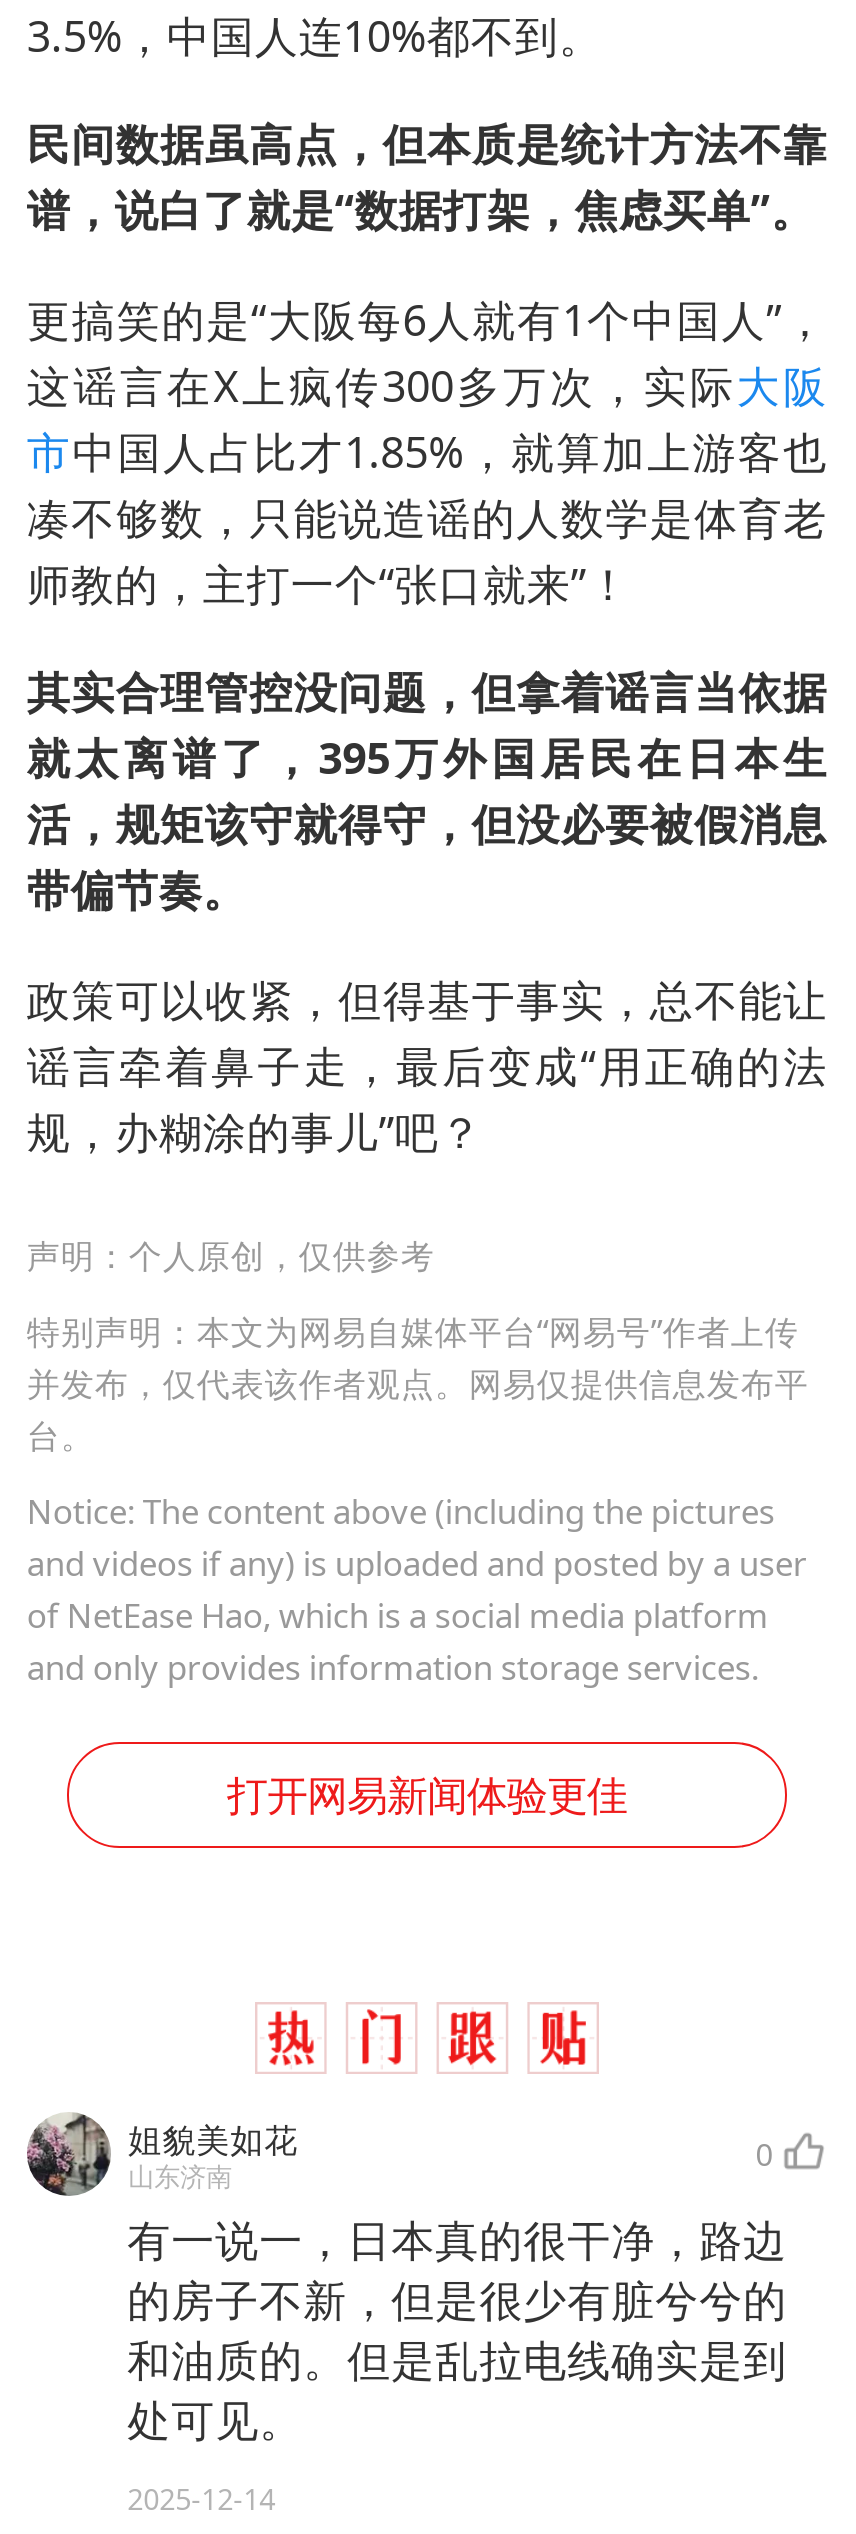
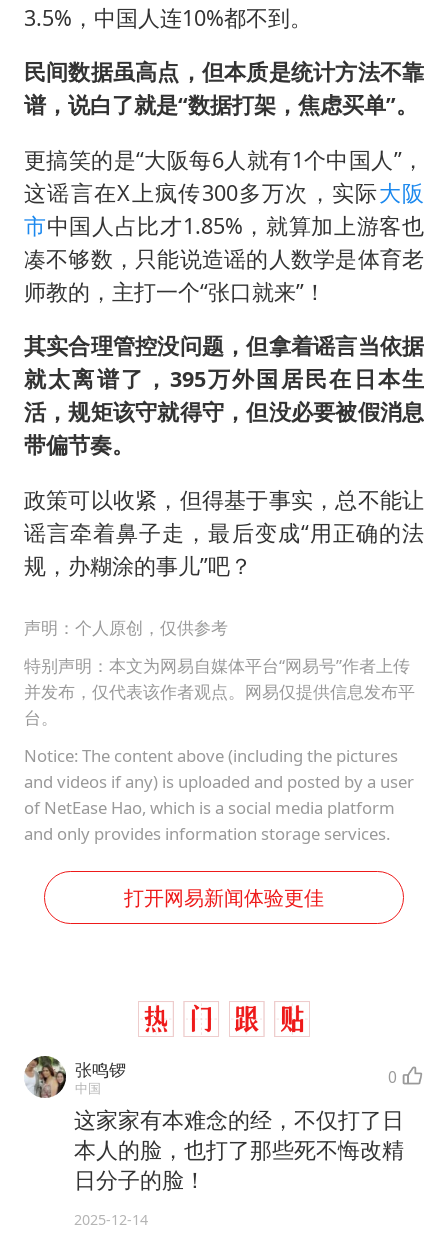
[25,2112,298,2194] [image] | 姐貌美如花 | 山东济南 -> [24,1055,126,1098] [image] | 张鸣锣 | 中国
[127,2210,787,2448] 有一说一，日本真的很干净，路边 | 的房子不新，但是很少有脏兮兮的 | 和油质的。但是乱拉电线确实是到 | 处可见。 -> [74,1105,404,1194] 这家家有本难念的经，不仅打了日 | 本人的脸，也打了那些死不悔改精 | 日分子的脸！

